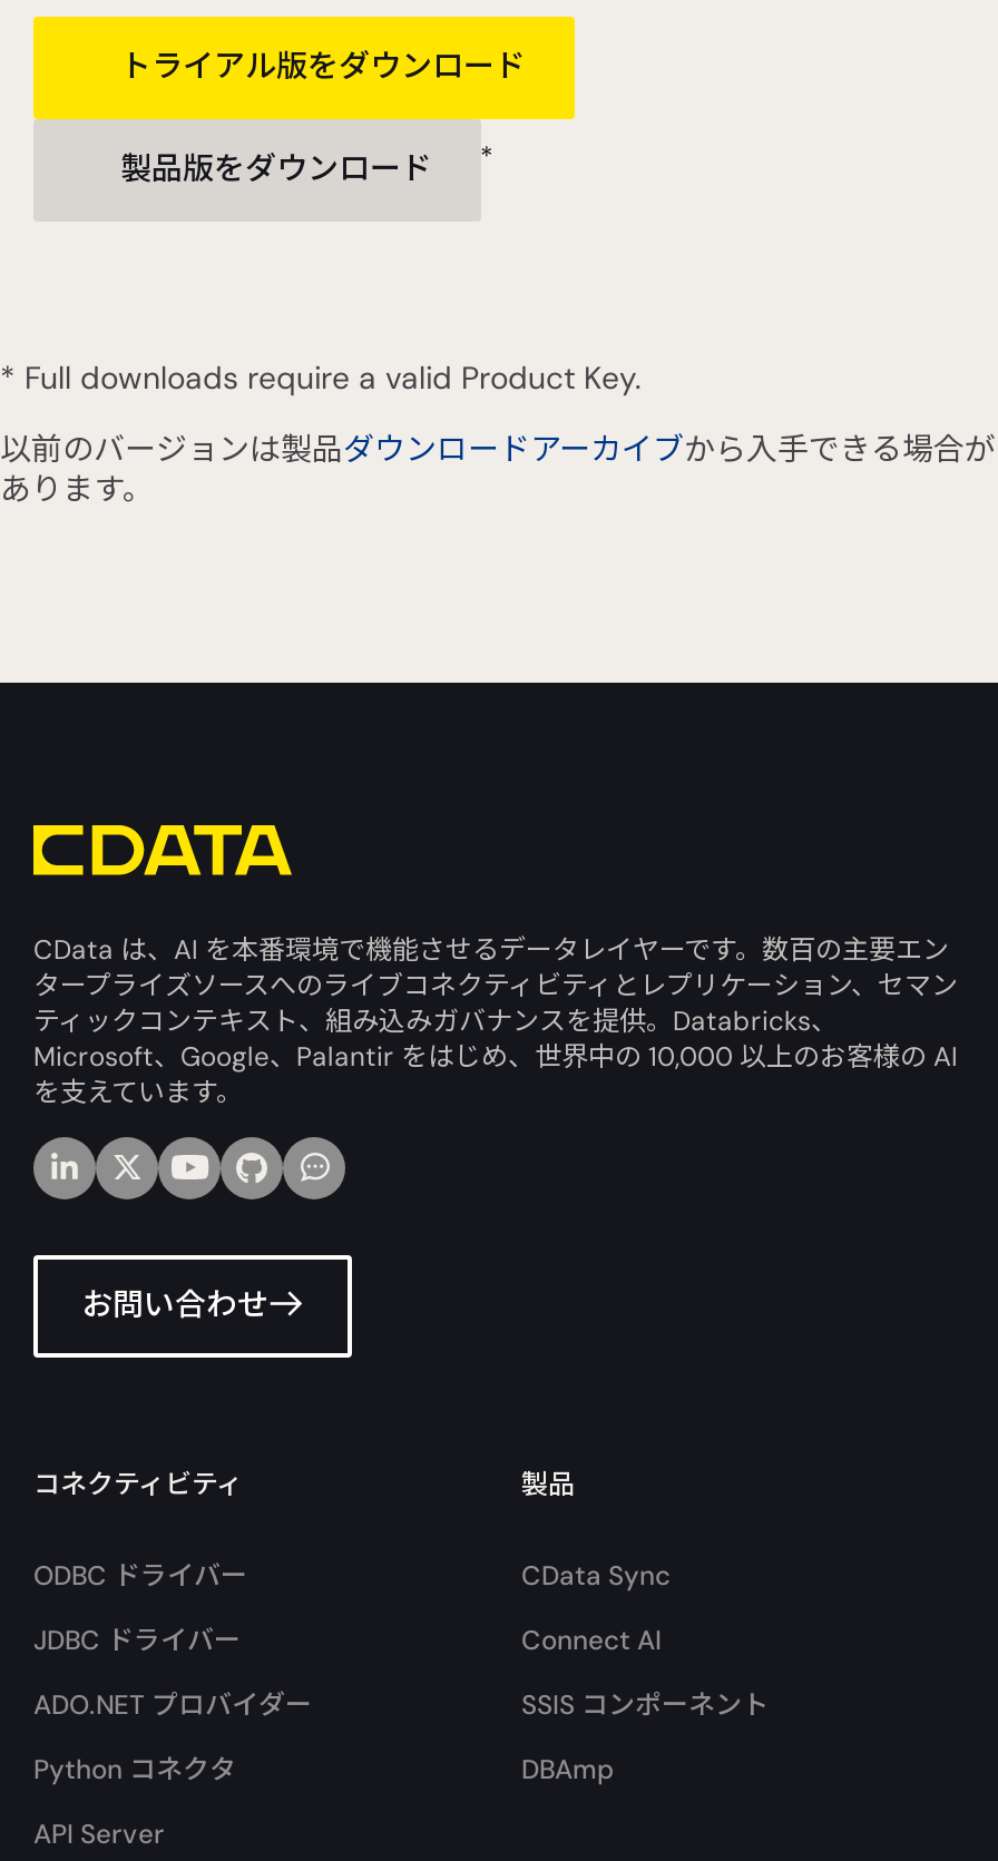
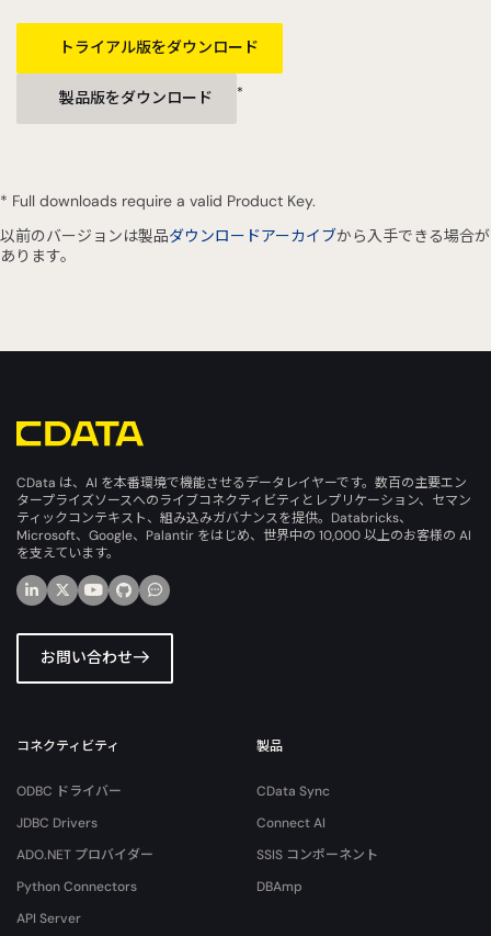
[33,1622,241,1657] JDBC ドライバー -> [16,814,98,831] JDBC Drivers
[33,1751,236,1787] Python コネクタ -> [16,877,137,895] Python Connectors

